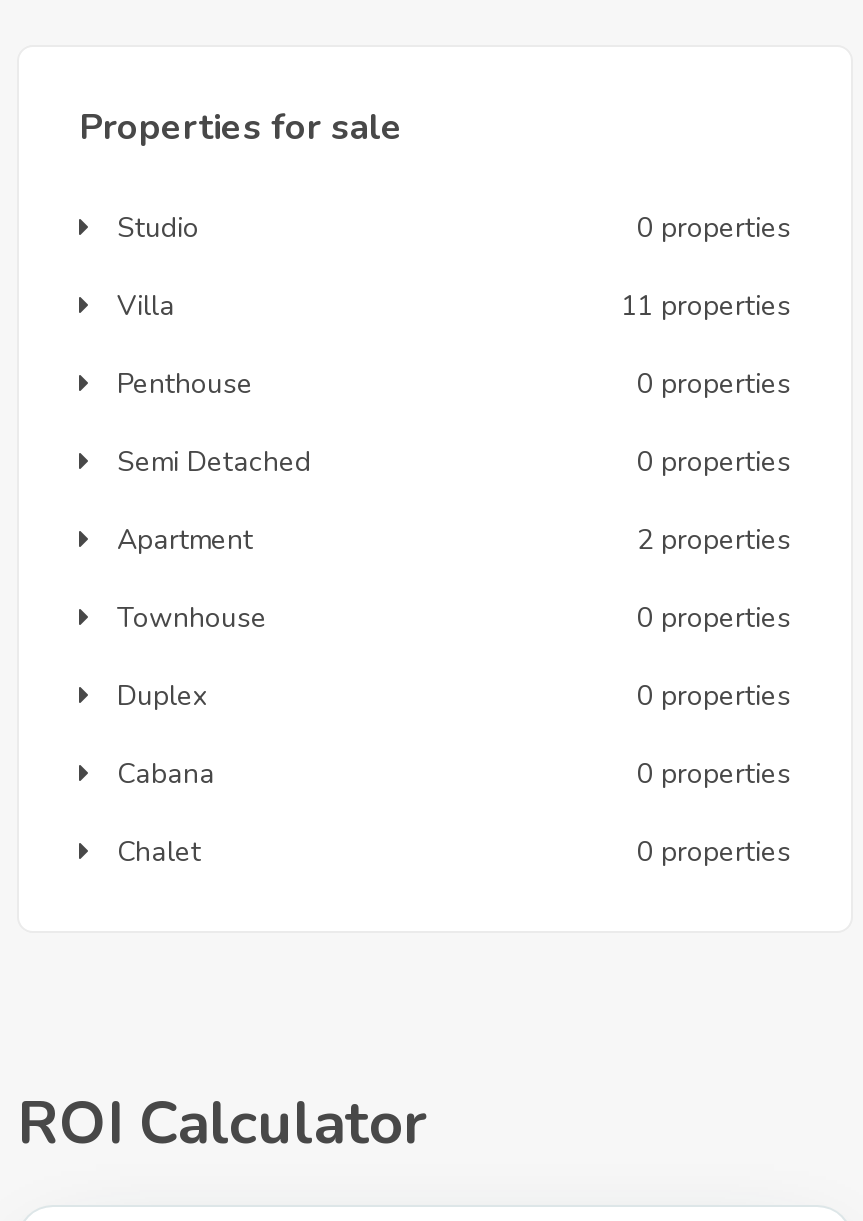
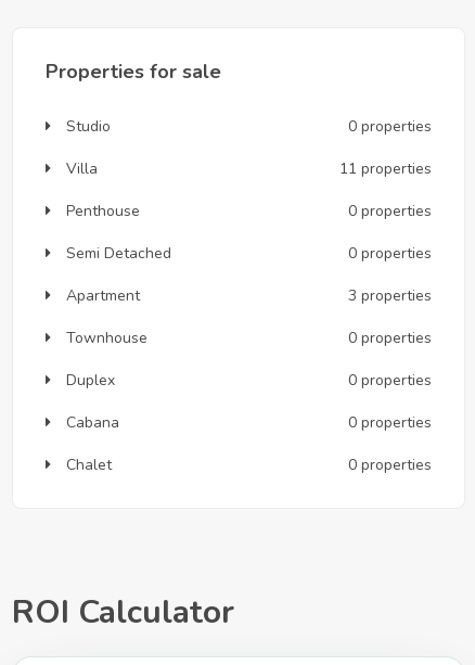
[637,520,791,558] 2 properties -> [348,285,432,305] 3 properties

